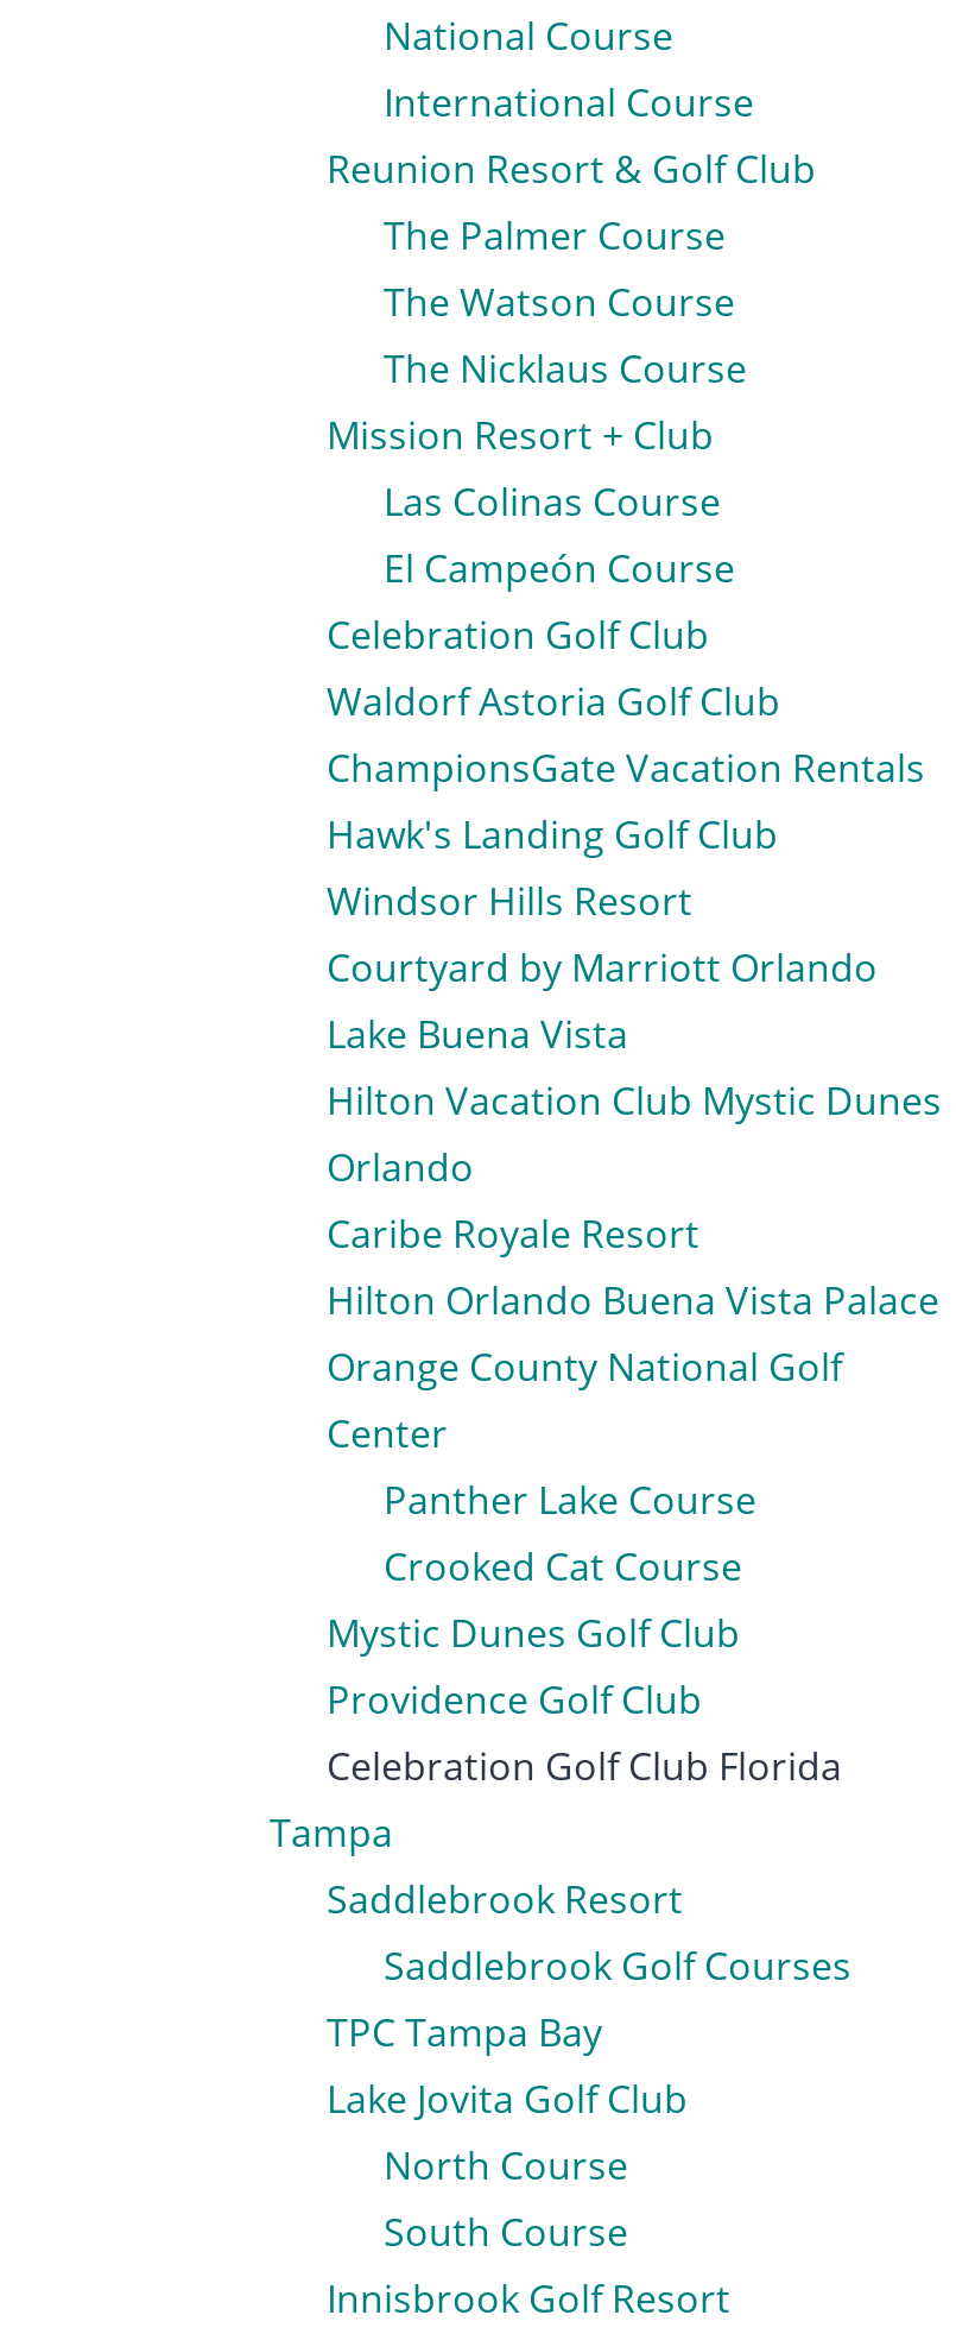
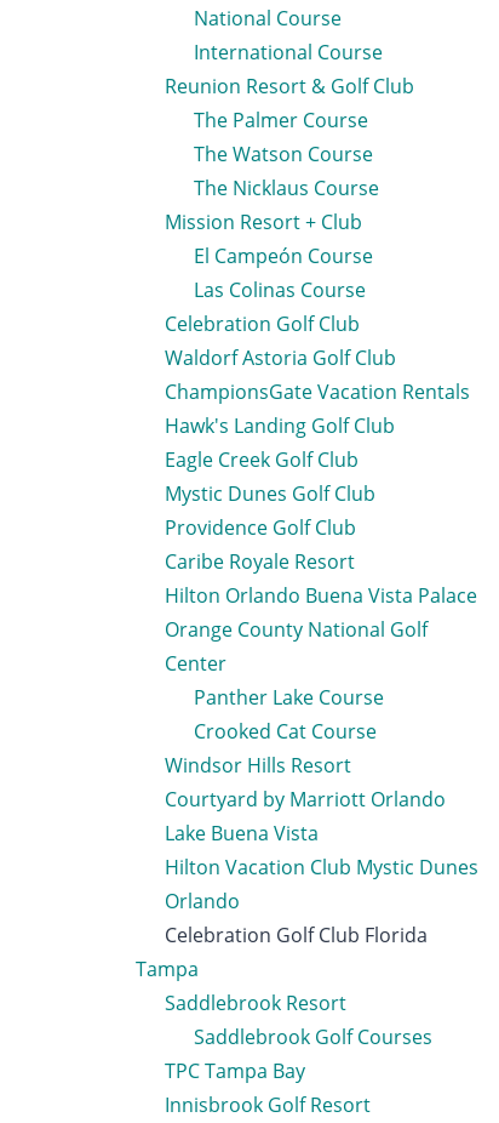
moved [384,475,721,528] -> [194,277,366,303]: Las Colinas Course
moved [327,875,942,1193] -> [165,752,478,914]: Windsor Hills Resort | Courtyard by Marriott Orlando | Lake Buena Vista | Hilton Vacation Club Mystic Dunes | Orlando
none -> [165,446,359,473] Eagle Creek Golf Club
moved [327,1607,740,1726] -> [165,480,375,541]: Mystic Dunes Golf Club | Providence Golf Club
moved [270,1740,851,2058] -> [136,922,432,1084]: Celebration Golf Club Florida | Tampa | Saddlebrook Resort | Saddlebrook Golf Courses | TPC Tampa Bay
[327,2073,688,2258] Lake Jovita Golf Club | North Course | South Course -> none

